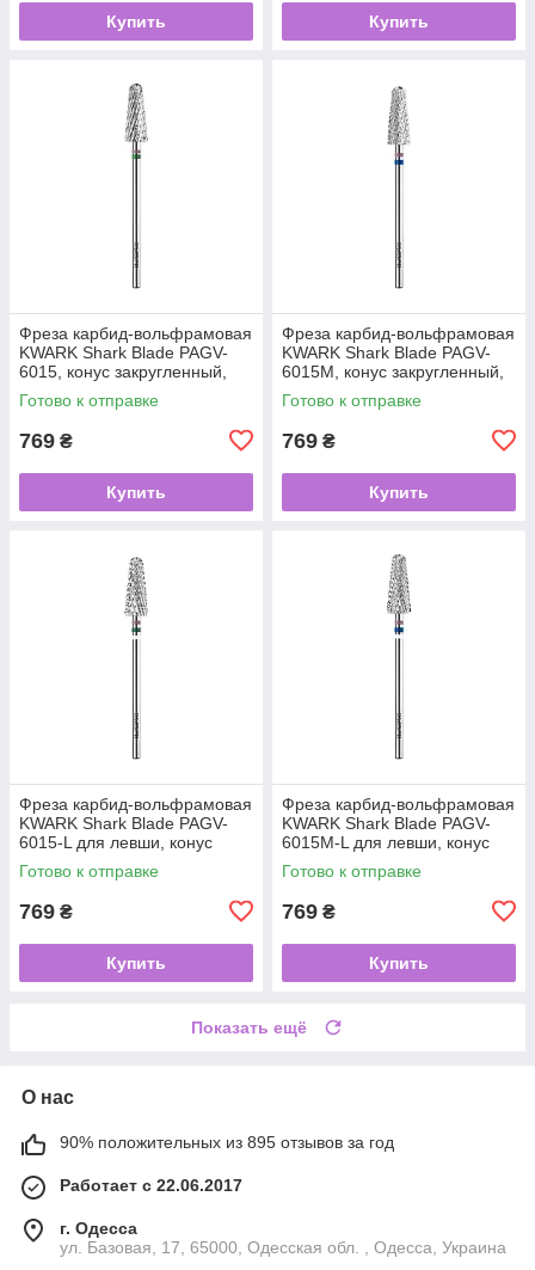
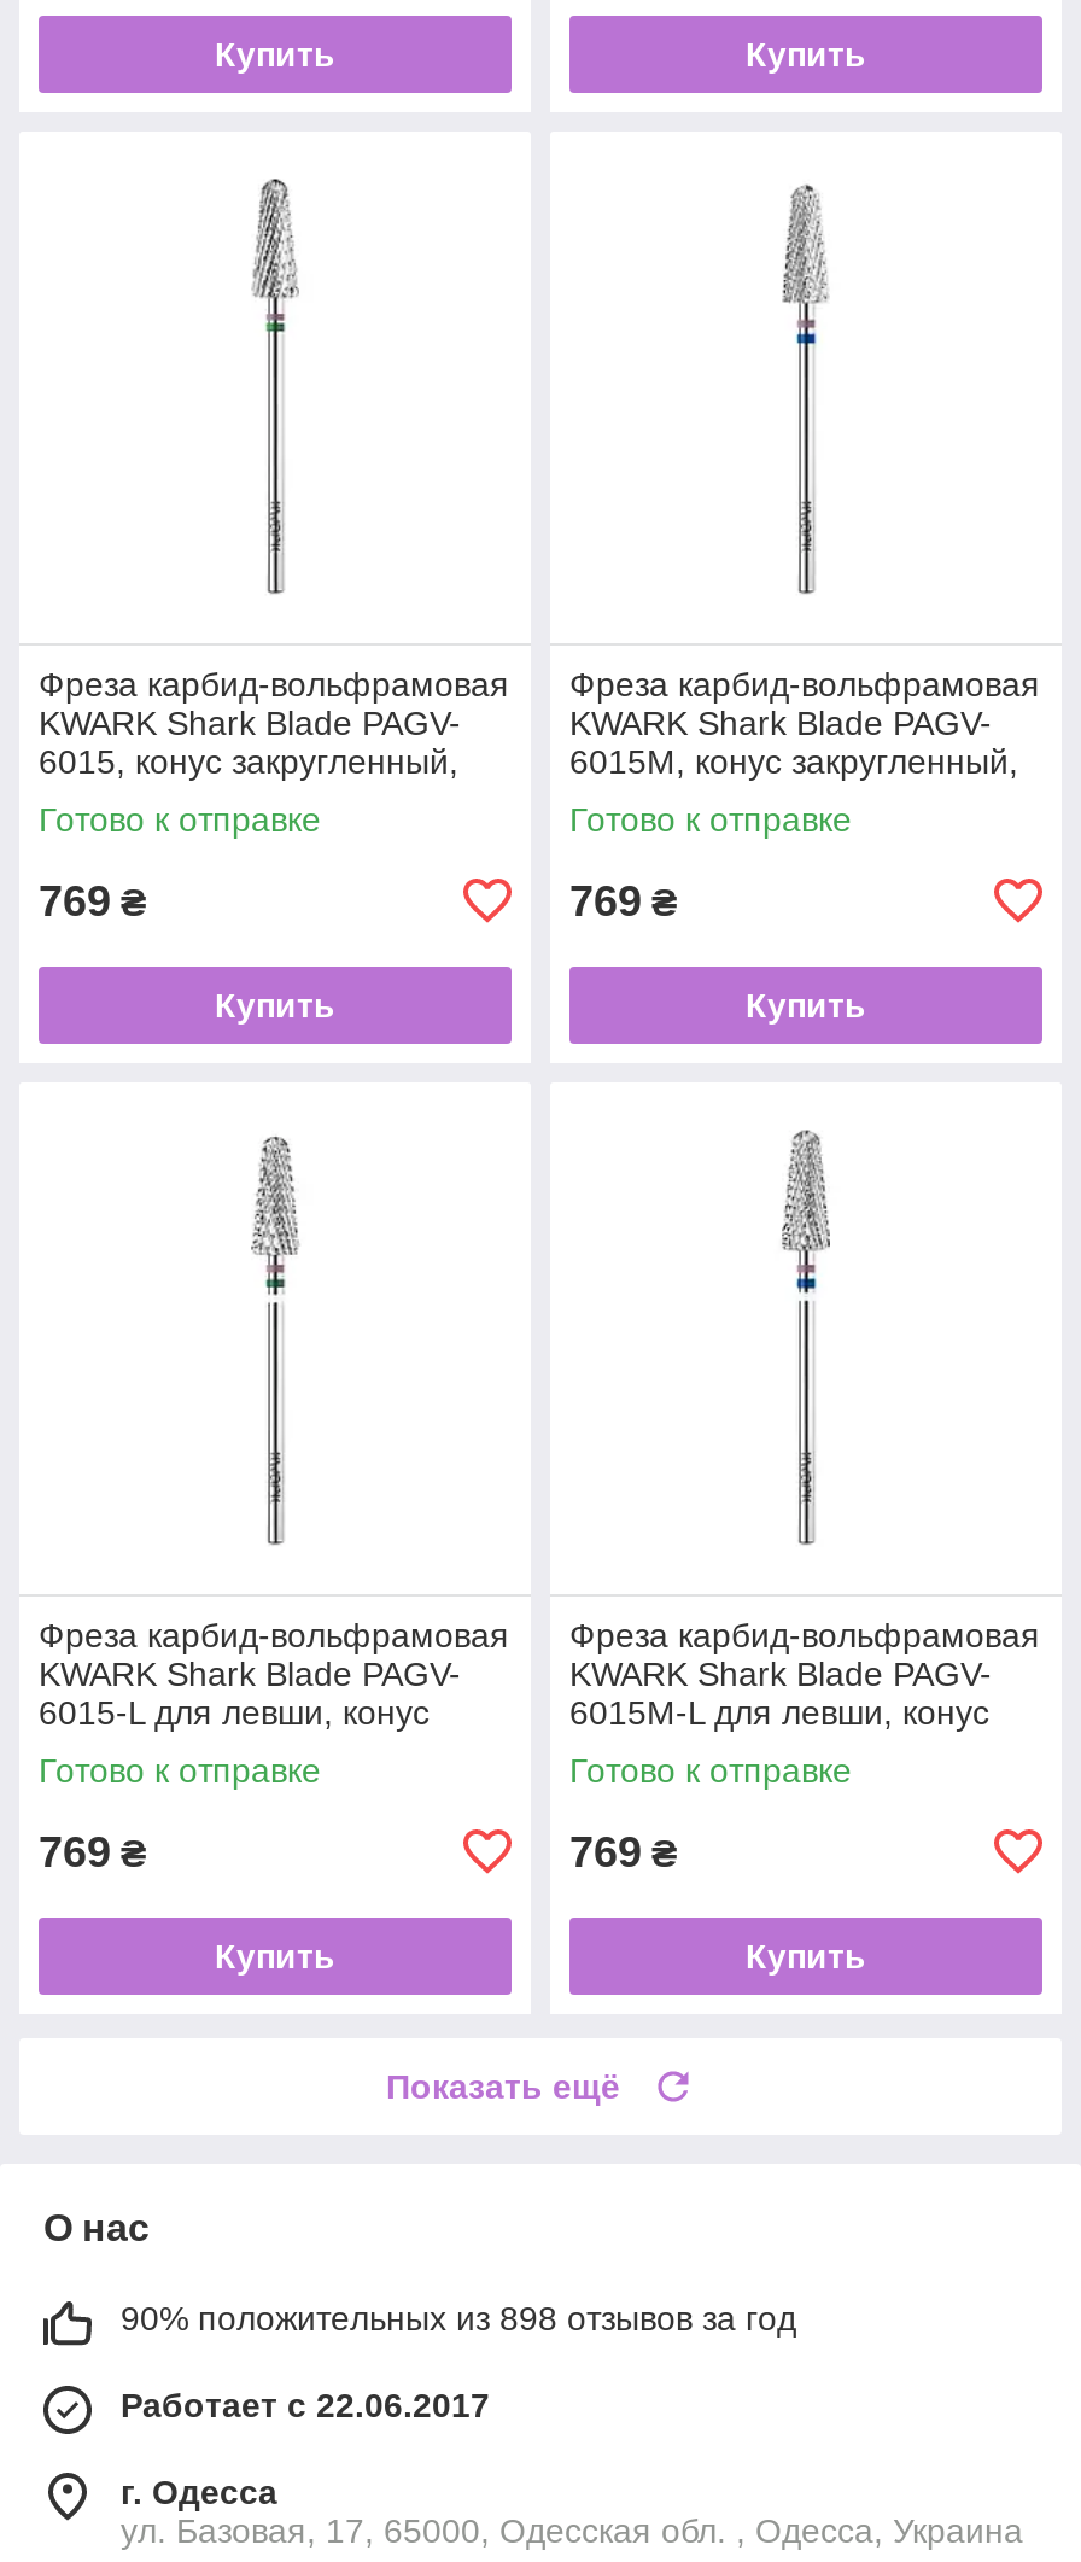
[60,1132,394,1151] 90% положительных из 895 отзывов за год -> [121,2298,796,2337] 90% положительных из 898 отзывов за год

